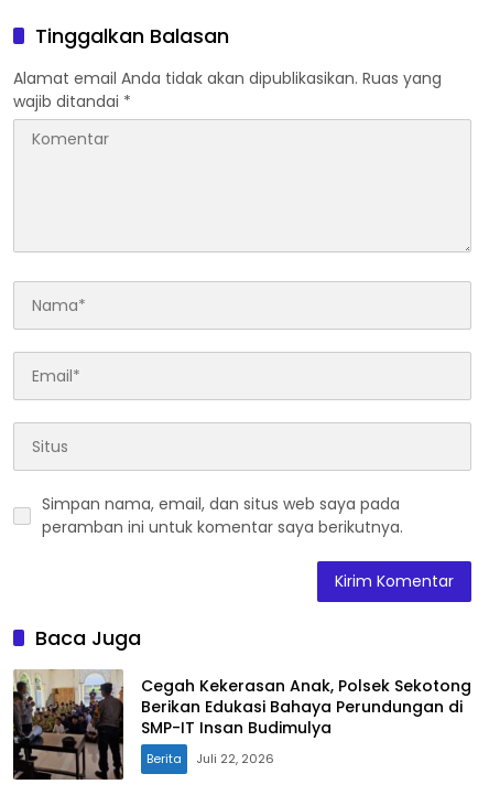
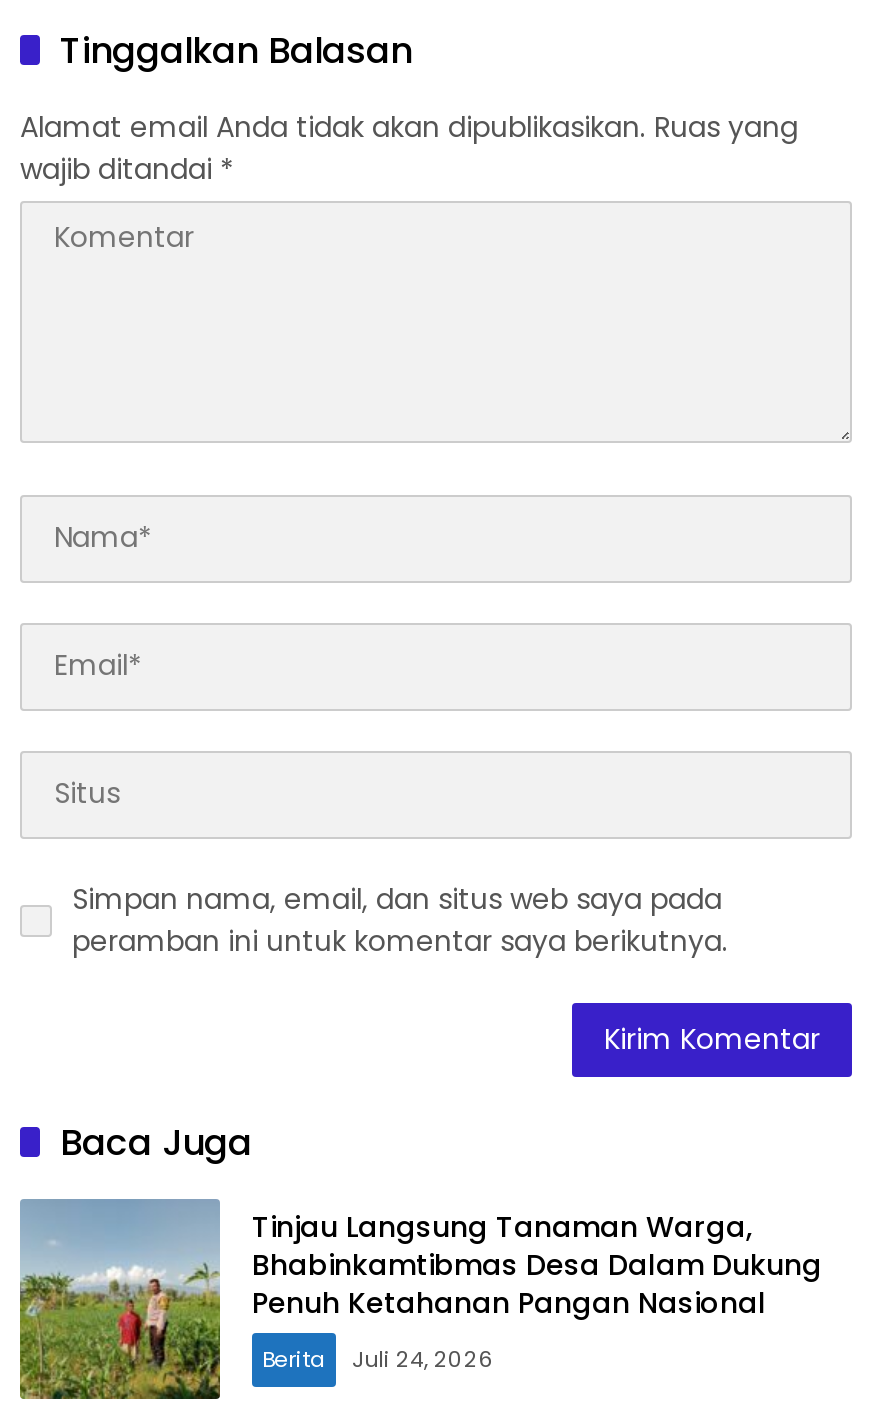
[12,668,471,781] [image] | Cegah Kekerasan Anak, Polsek Sekotong | Berikan Edukasi Bahaya Perundungan di | SMP-IT Insan Budimulya -> [18,1198,822,1402] [image] | Tinjau Langsung Tanaman Warga, | Bhabinkamtibmas Desa Dalam Dukung | Penuh Ketahanan Pangan Nasional
[146,749,274,767] Berita Juli 22, 2026 -> [262,1343,494,1375] Berita Juli 24, 2026

